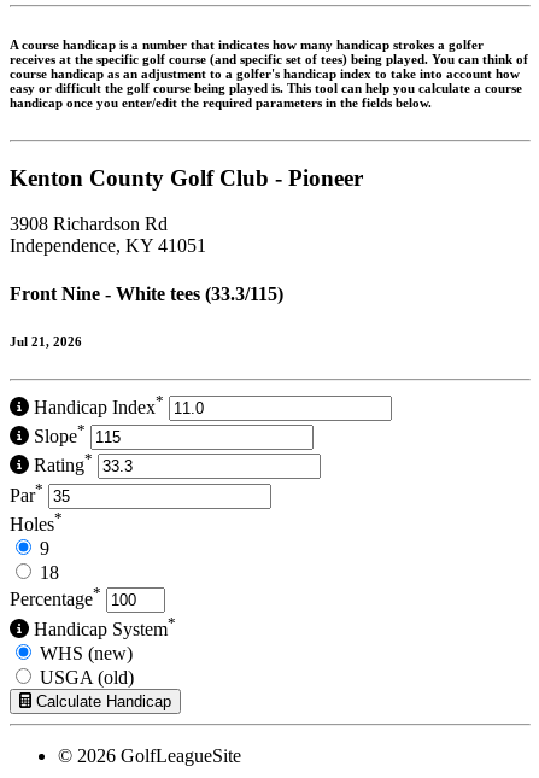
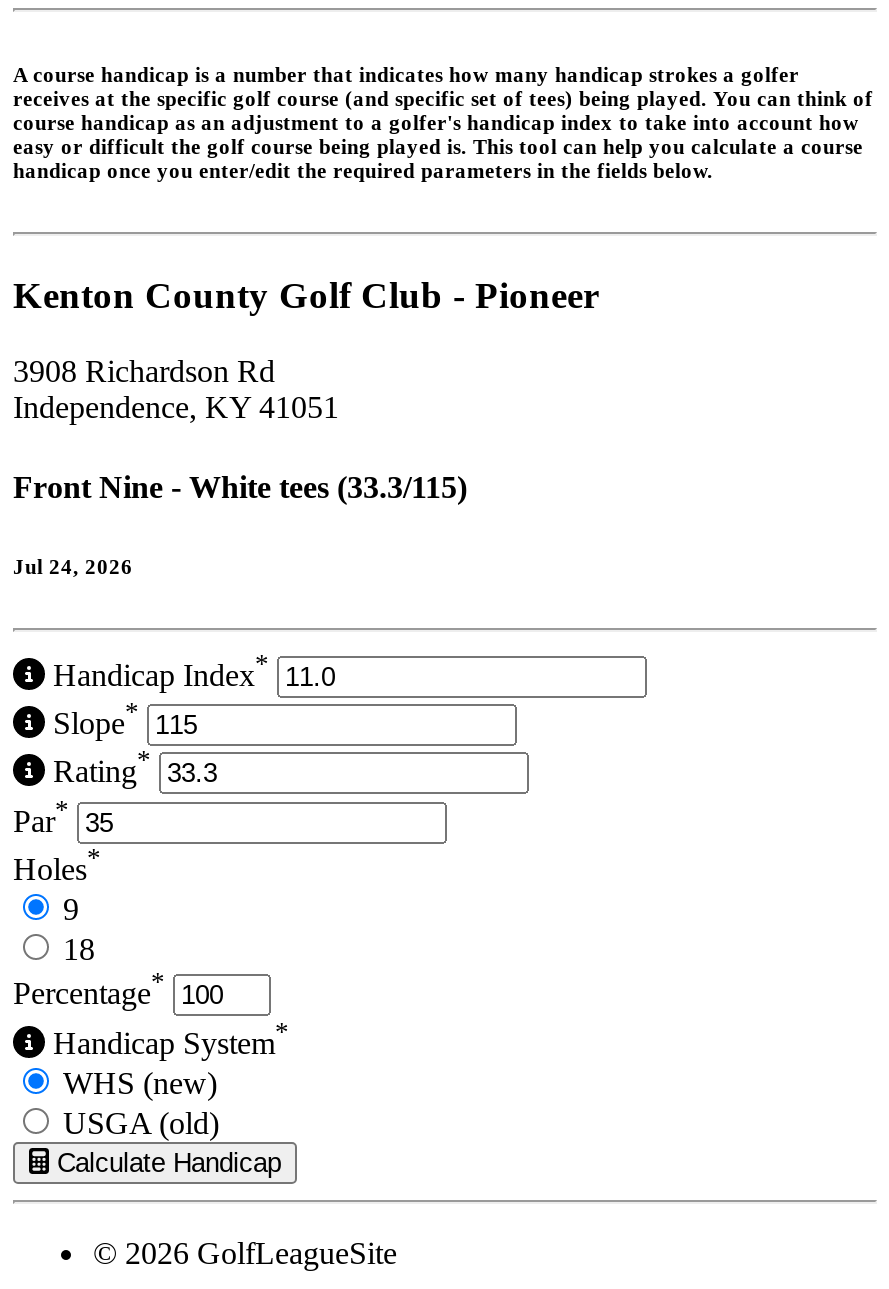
[10,335,82,349] Jul 21, 2026 -> [13,555,133,579] Jul 24, 2026

